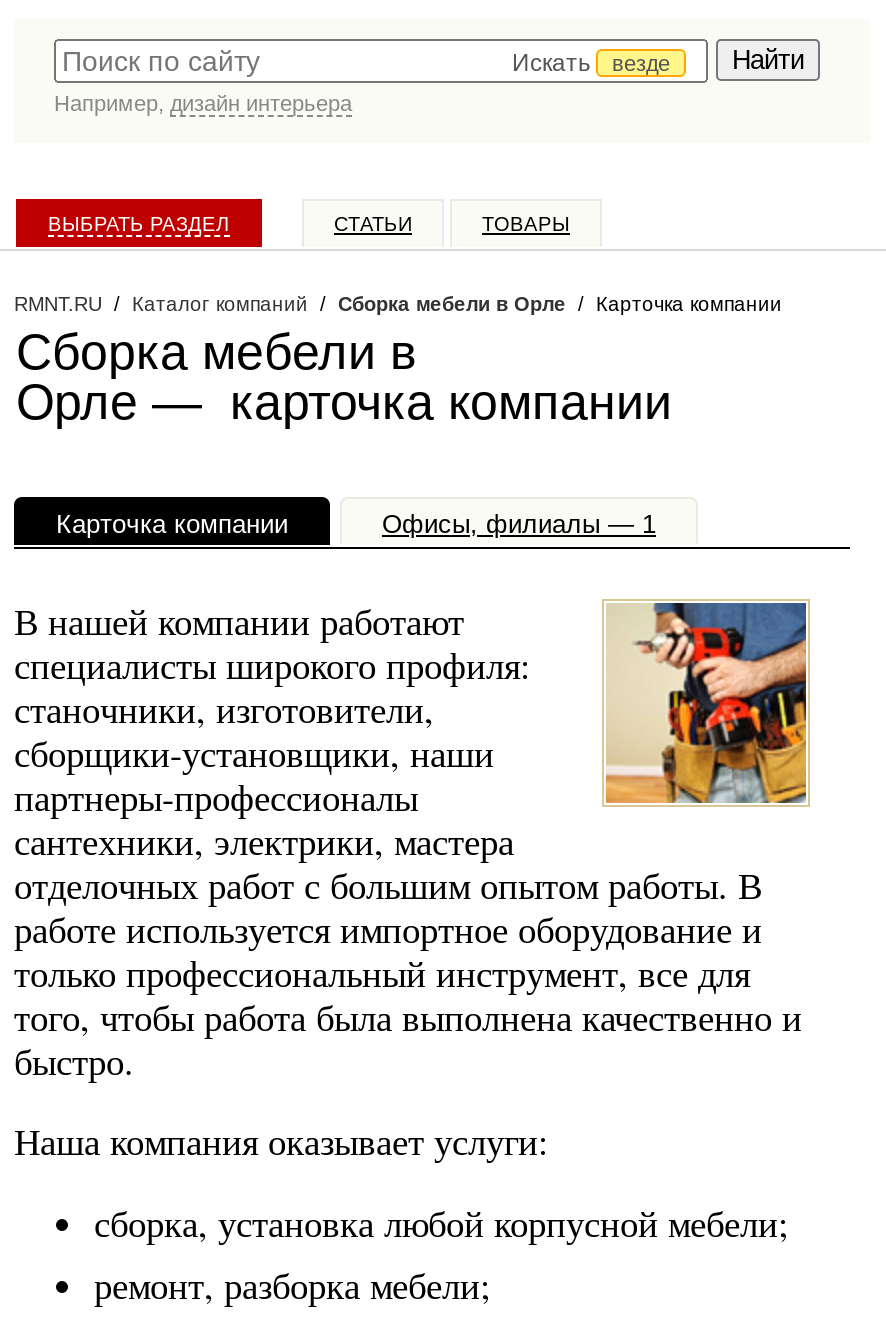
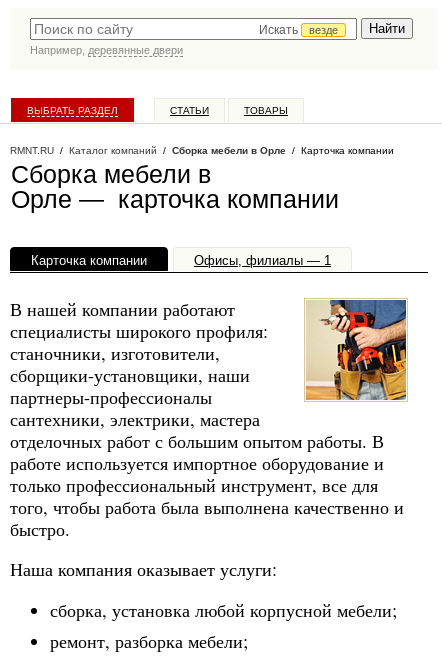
[54,91,352,115] Например, дизайн интерьера -> [30,44,183,56] Например, деревянные двери

